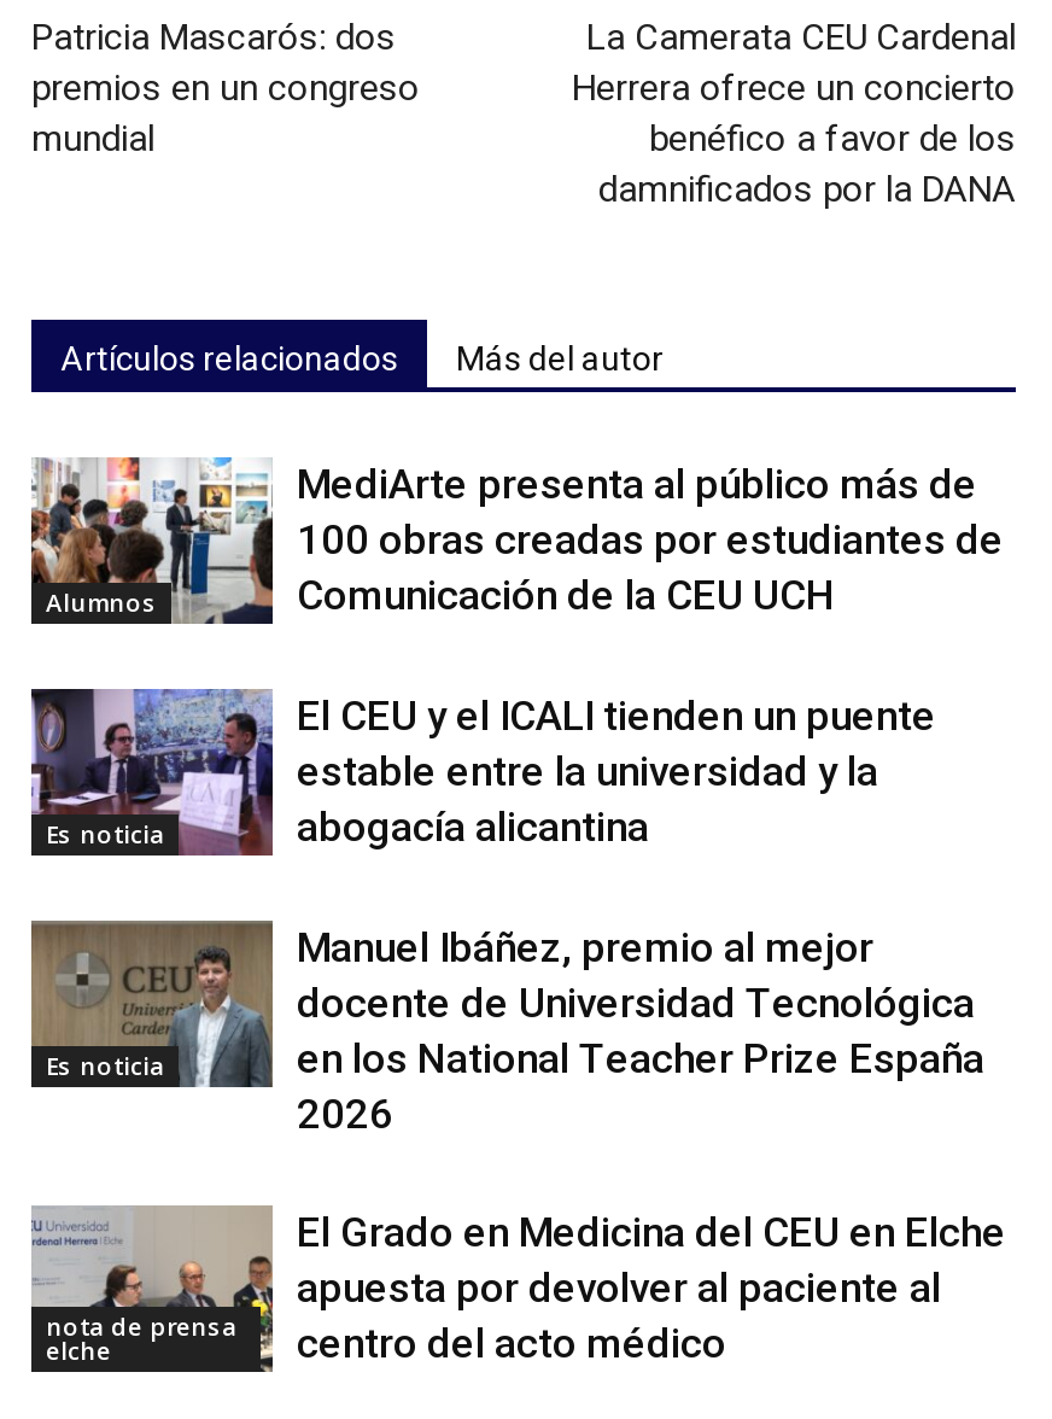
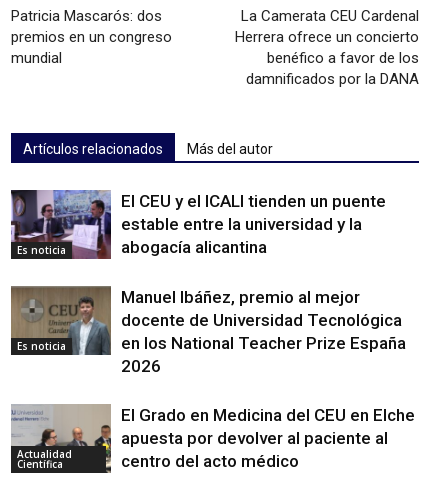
[29,455,263,624] [image] | Alumnos -> none
[297,460,1004,619] MediArte presenta al público más de | 100 obras creadas por estudiantes de | Comunicación de la CEU UCH -> none
[46,1309,236,1367] nota de prensa | elche -> [17,447,72,471] Actualidad | Científica

